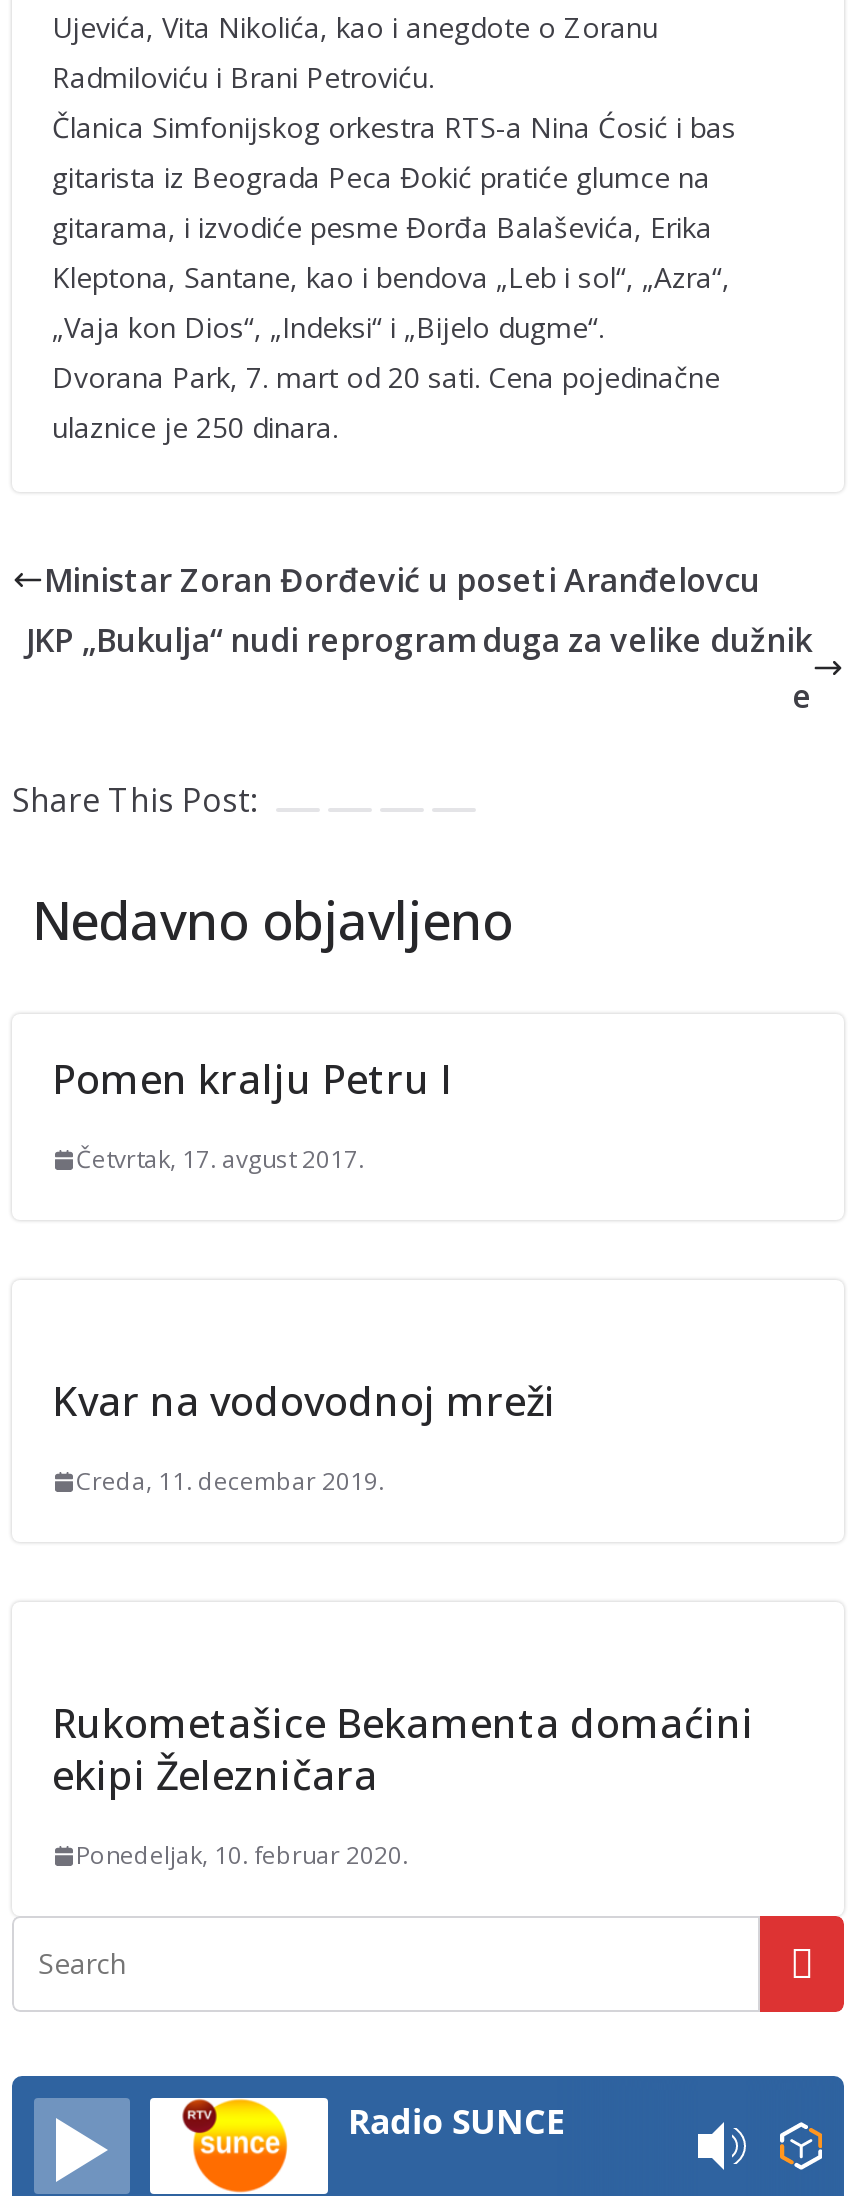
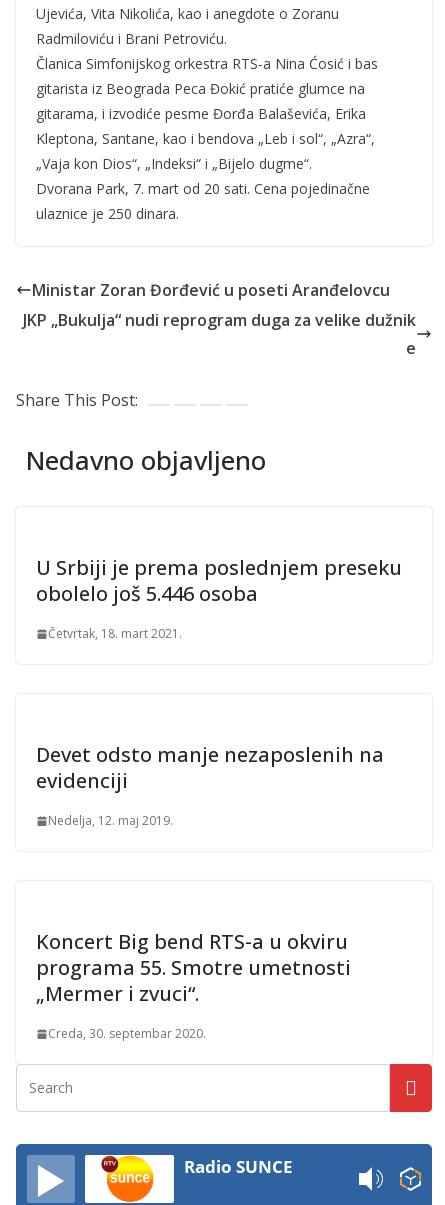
[52,1052,452,1106] Pomen kralju Petru I -> [36,554,402,607] U Srbiji je prema poslednjem preseku | obolelo još 5.446 osoba
[76,1142,364,1176] Četvrtak, 17. avgust 2017. -> [48,625,182,642] Četvrtak, 18. mart 2021.
[52,1374,556,1428] Kvar na vodovodnoj mreži -> [36,741,384,794] Devet odsto manje nezaposlenih na | evidenciji
[76,1464,384,1498] Creda, 11. decembar 2019. -> [48,812,173,829] Nedelja, 12. maj 2019.
[52,1696,754,1802] Rukometašice Bekamenta domaćini | ekipi Železničara -> [36,928,351,1007] Koncert Big bend RTS-a u okviru | programa 55. Smotre umetnosti | „Mermer i zvuci“.
[76,1838,408,1872] Ponedeljak, 10. februar 2020. -> [48,1025,206,1042] Creda, 30. septembar 2020.

